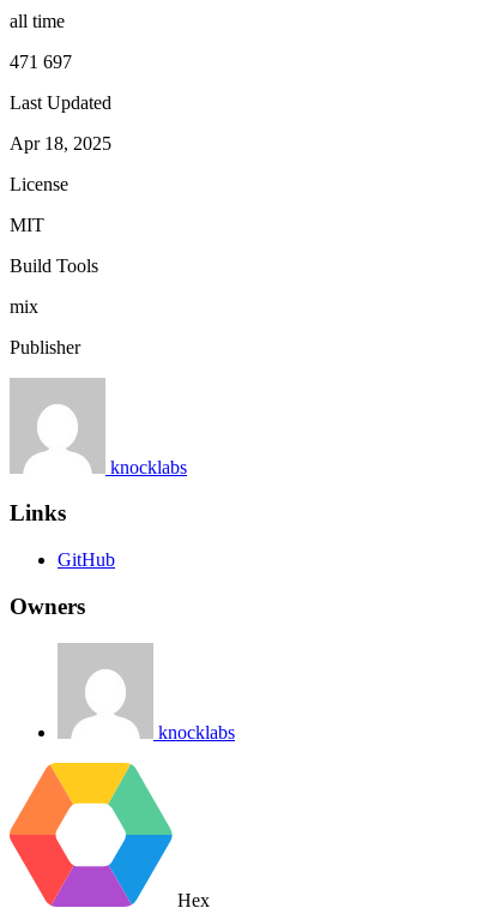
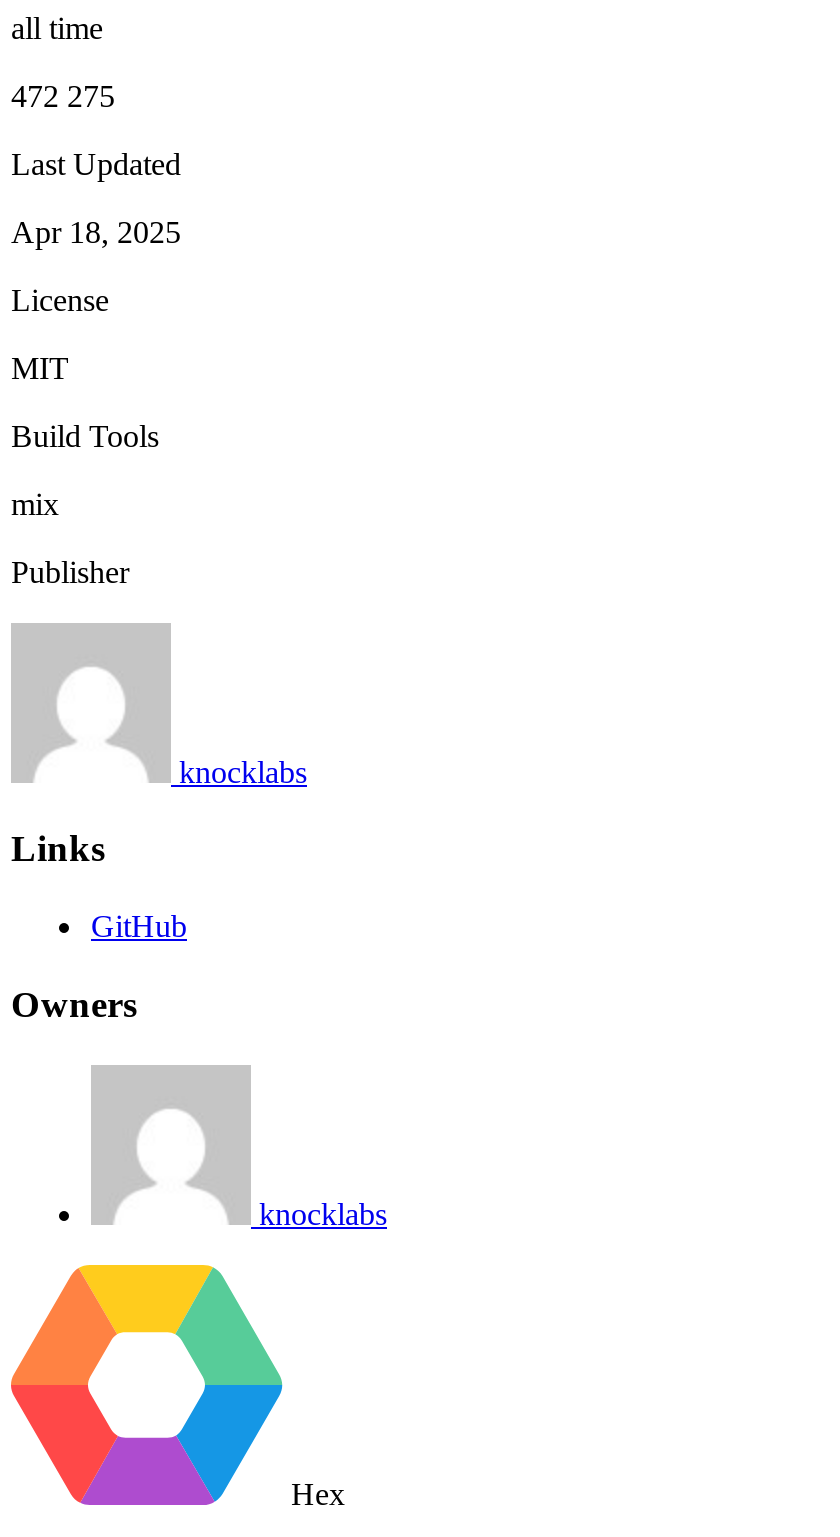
[10,51,72,72] 471 697 -> [11,78,115,112] 472 275

